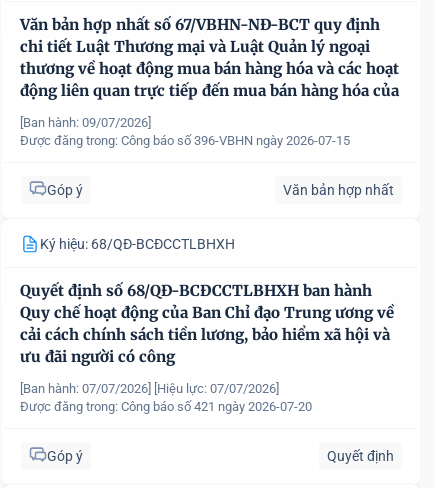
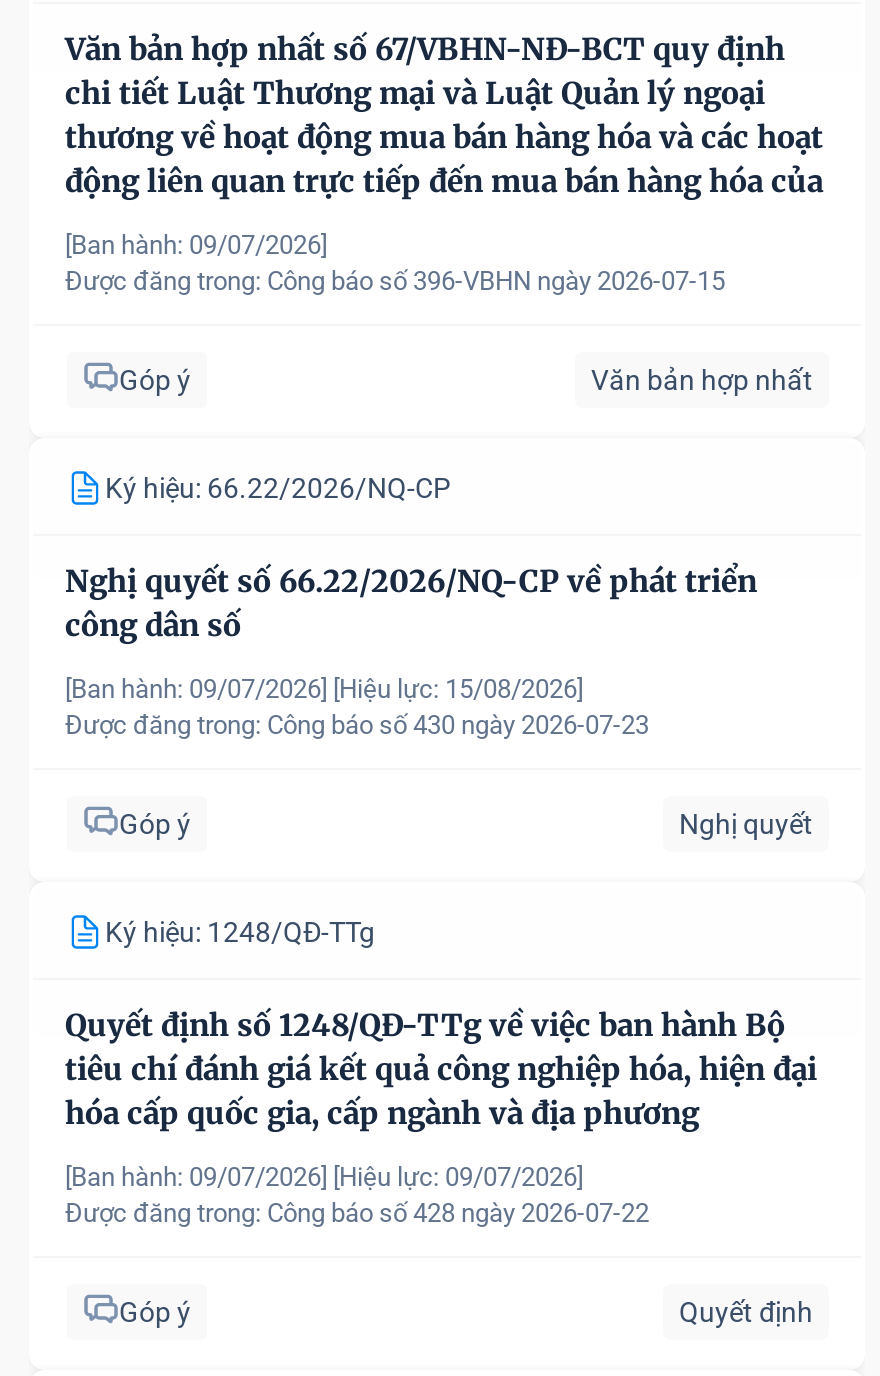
[20,235,394,413] Ký hiệu: 68/QĐ-BCĐCCTLBHXH | Quyết định số 68/QĐ-BCĐCCTLBHXH ban hành | Quy chế hoạt động của Ban Chỉ đạo Trung ương về | cải cách chính sách tiền lương, bảo hiểm xã hội và | ưu đãi người có công | [Ban hành: 07/07/2026] [Hiệu lực: 07/07/2026] | Được đăng trong: Công báo số 421 ngày 2026-07-20 -> [65,471,817,1227] Ký hiệu: 66.22/2026/NQ-CP | Nghị quyết số 66.22/2026/NQ-CP về phát triển | công dân số | [Ban hành: 09/07/2026] [Hiệu lực: 15/08/2026] | Được đăng trong: Công báo số 430 ngày 2026-07-23 | Góp ý | Nghị quyết | Ký hiệu: 1248/QĐ-TTg | Quyết định số 1248/QĐ-TTg về việc ban hành Bộ | tiêu chí đánh giá kết quả công nghiệp hóa, hiện đại | hóa cấp quốc gia, cấp ngành và địa phương | [Ban hành: 09/07/2026] [Hiệu lực: 09/07/2026] | Được đăng trong: Công báo số 428 ngày 2026-07-22

